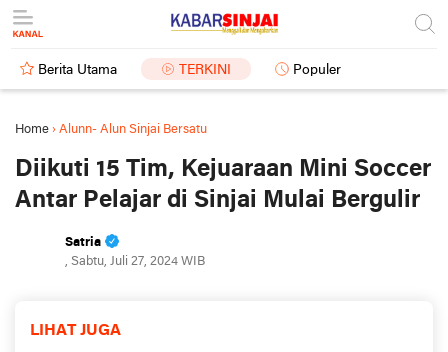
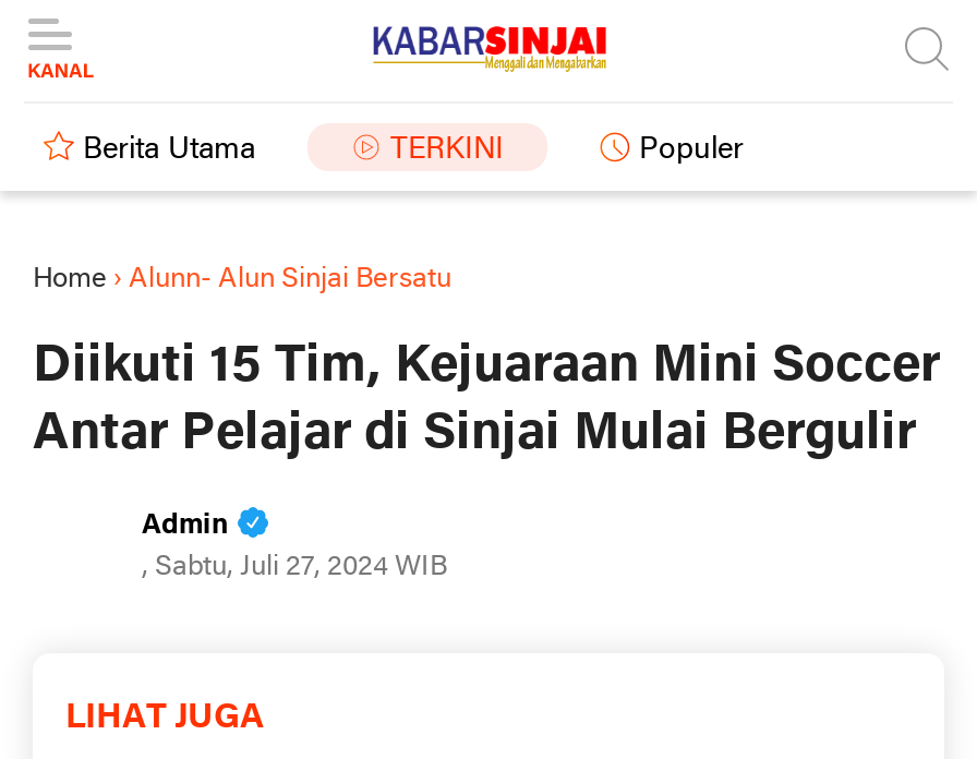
[65,236,101,249] Satria -> [142,511,229,540] Admin

